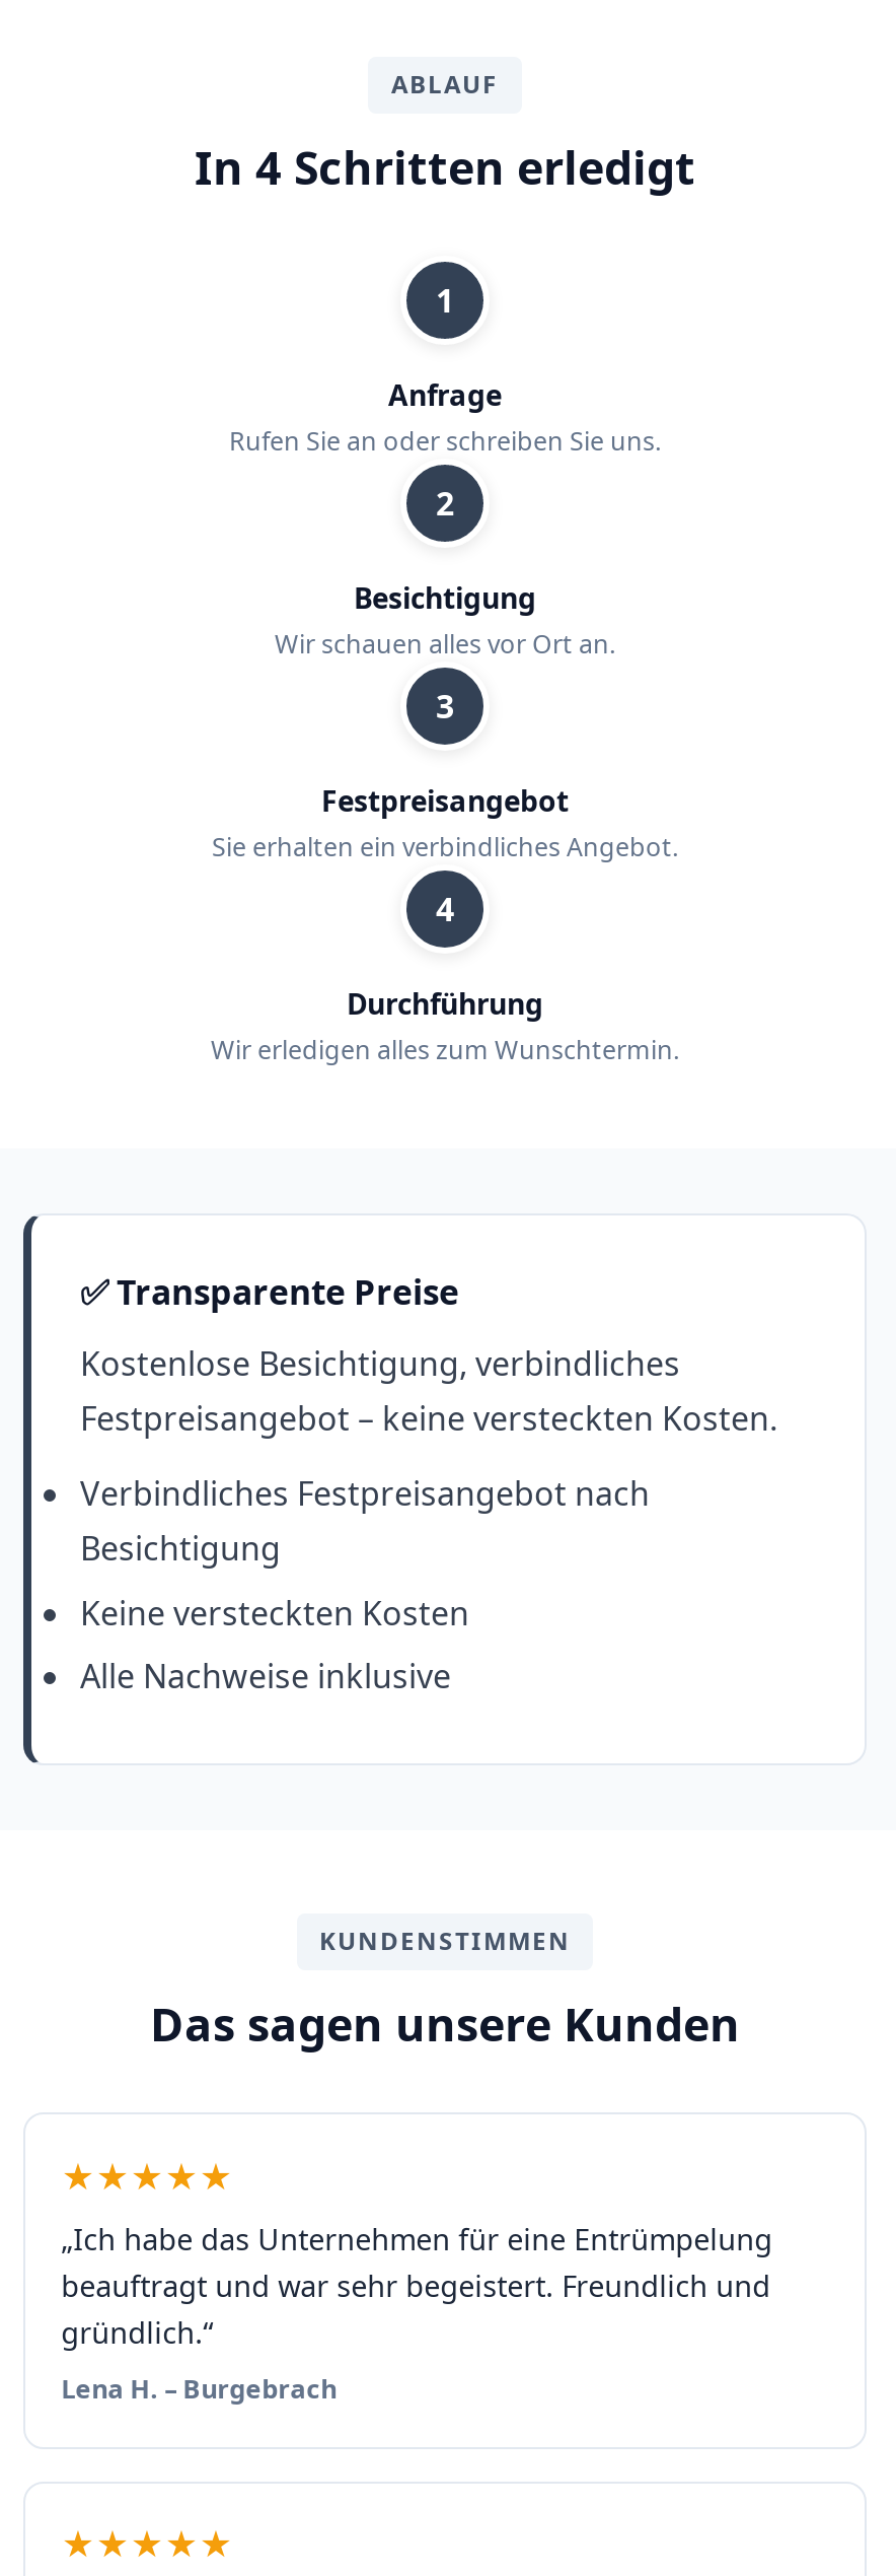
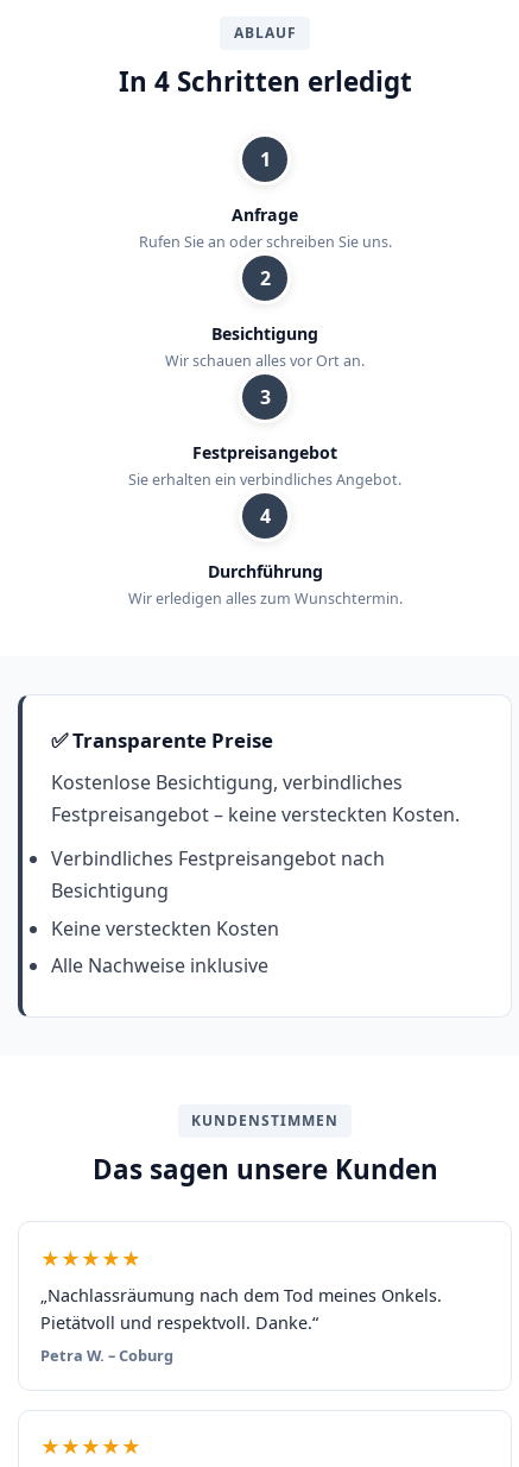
[61,2219,773,2351] „Ich habe das Unternehmen für eine Entrümpelung | beauftragt und war sehr begeistert. Freundlich und | gründlich.“ -> [40,1283,441,1333] „Nachlassräumung nach dem Tod meines Onkels. | Pietätvoll und respektvoll. Danke.“
[61,2370,337,2407] Lena H. – Burgebrach -> [40,1345,173,1366] Petra W. – Coburg

